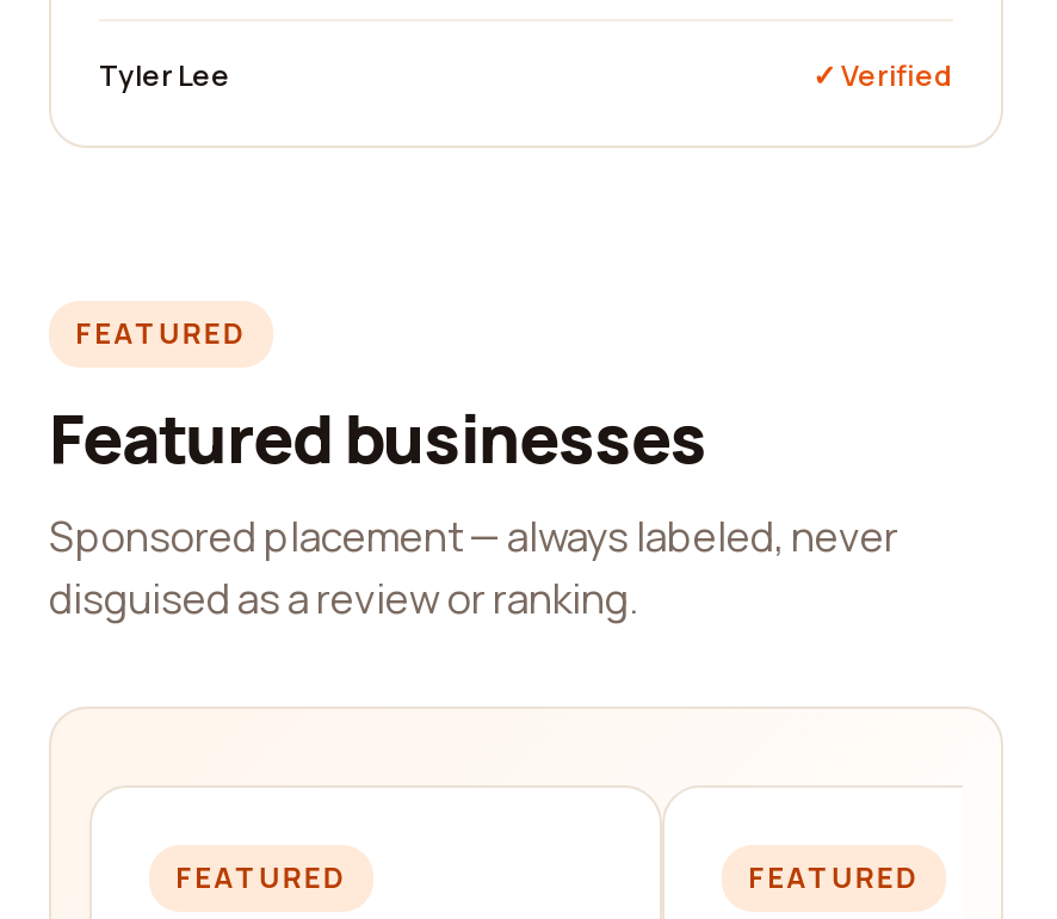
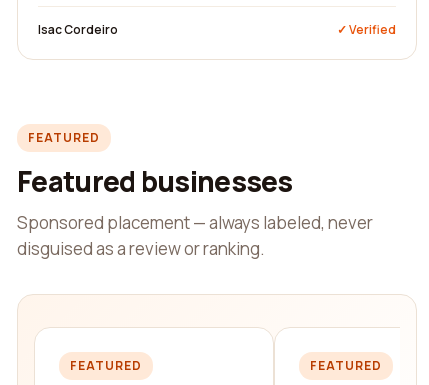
[99,55,230,95] Tyler Lee -> [38,21,118,38] Isac Cordeiro

